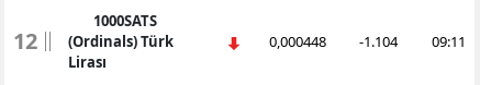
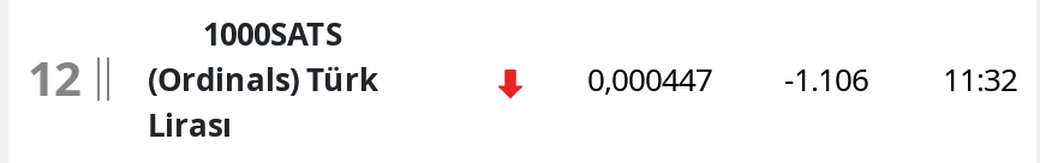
[269,32,326,51] 0,000448 -> [587,58,712,101] 0,000447
[359,32,398,51] -1.104 -> [784,58,868,101] -1.106
[432,32,466,51] 09:11 -> [943,58,1017,101] 11:32

